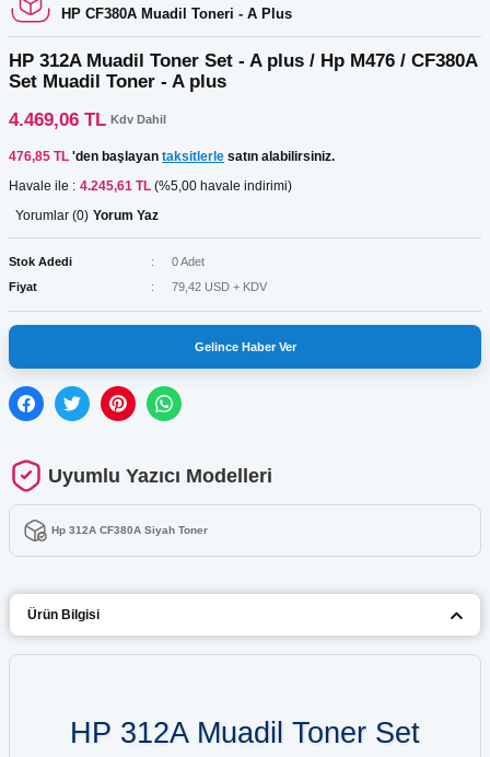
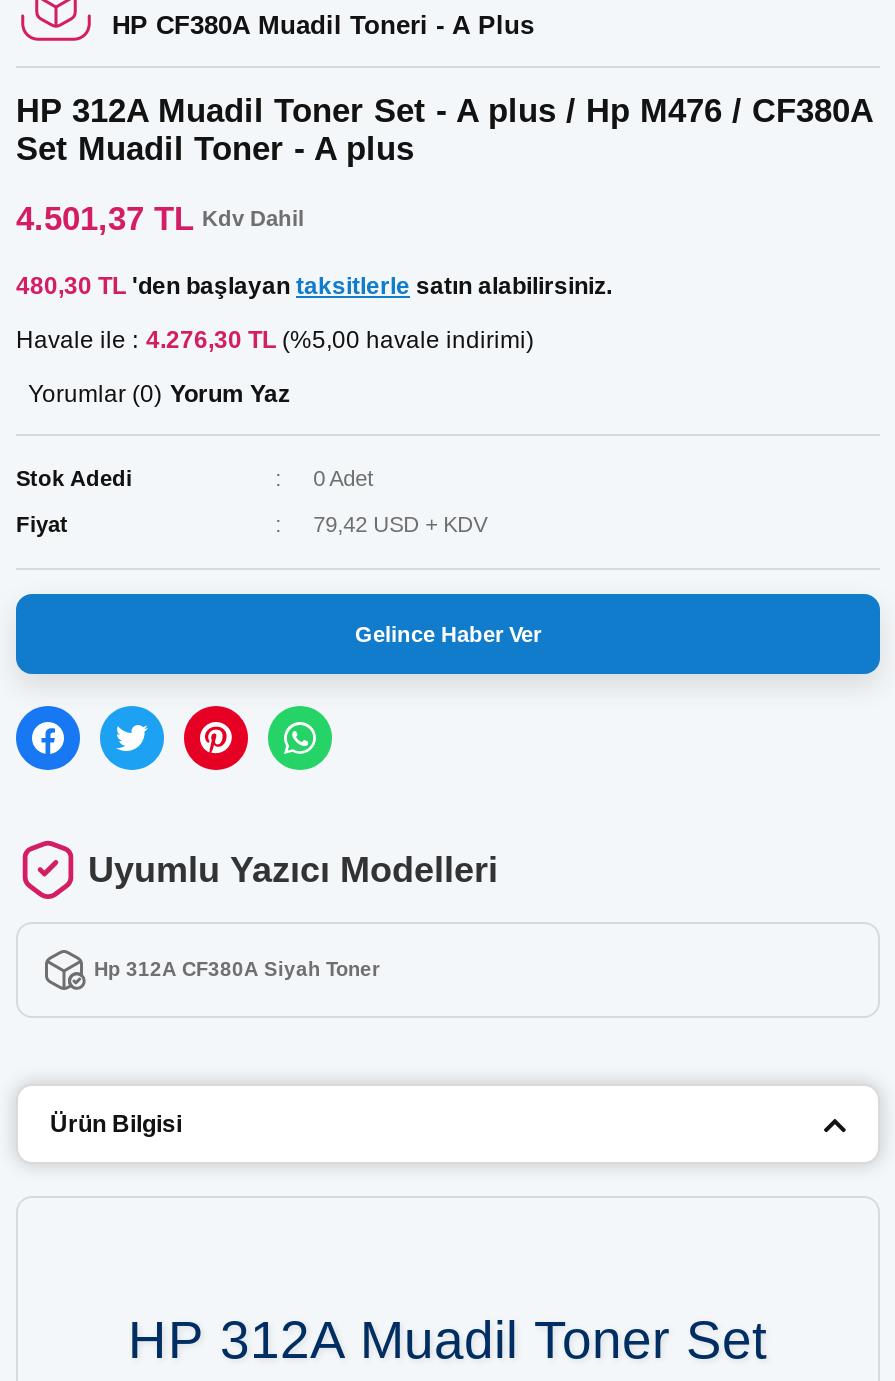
[9,109,166,129] 4.469,06 TL Kdv Dahil -> [16,200,304,236] 4.501,37 TL Kdv Dahil
[9,149,335,164] 476,85 TL 'den başlayan taksitlerle satın alabilirsiniz. -> [16,272,612,300] 480,30 TL 'den başlayan taksitlerle satın alabilirsiniz.
[9,178,292,194] Havale ile : 4.245,61 TL (%5,00 havale indirimi) -> [16,326,534,354] Havale ile : 4.276,30 TL (%5,00 havale indirimi)

